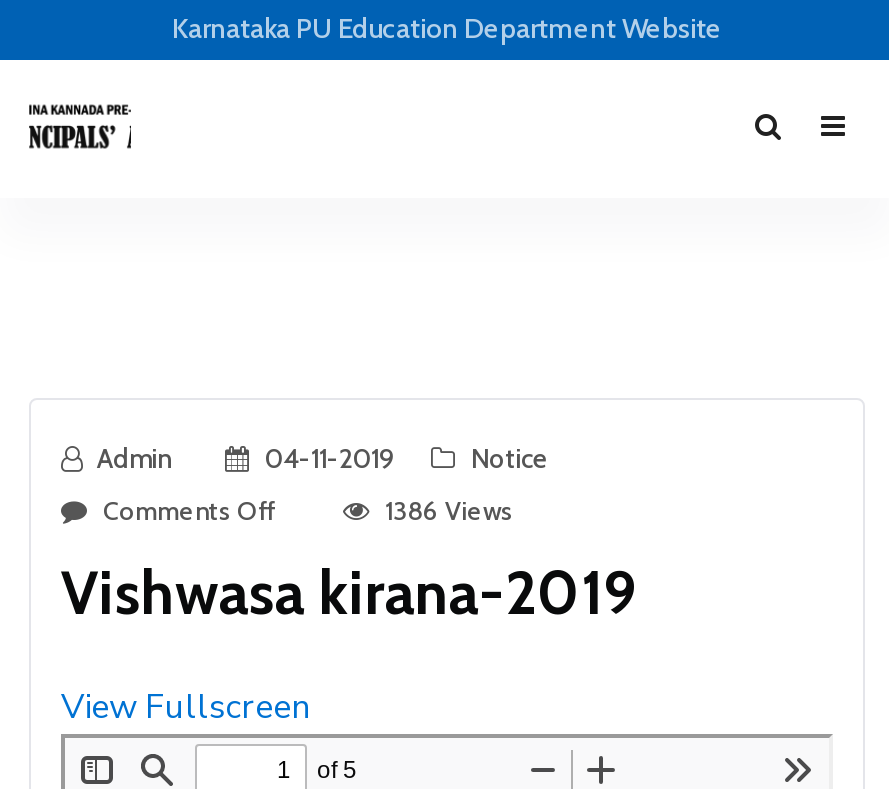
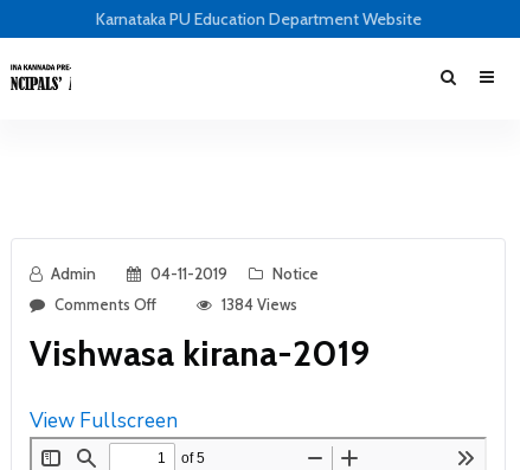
[385,494,513,526] 1386 Views -> [222,295,297,314] 1384 Views

